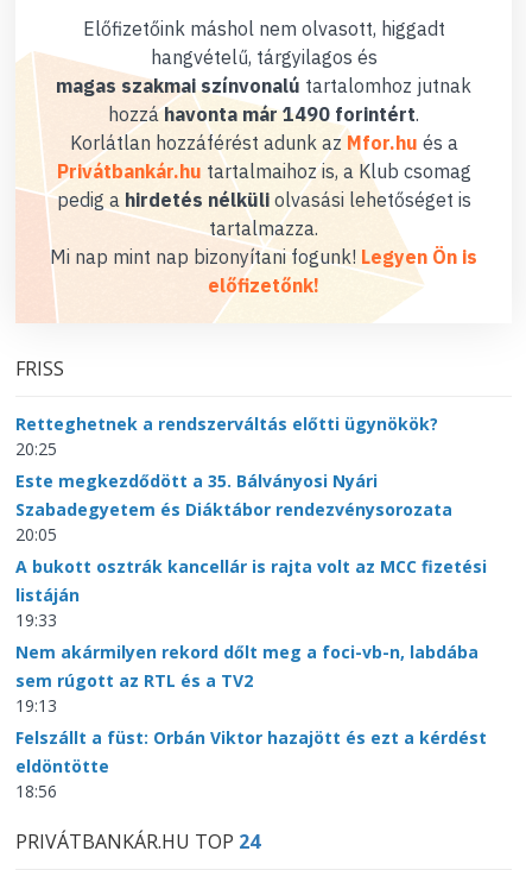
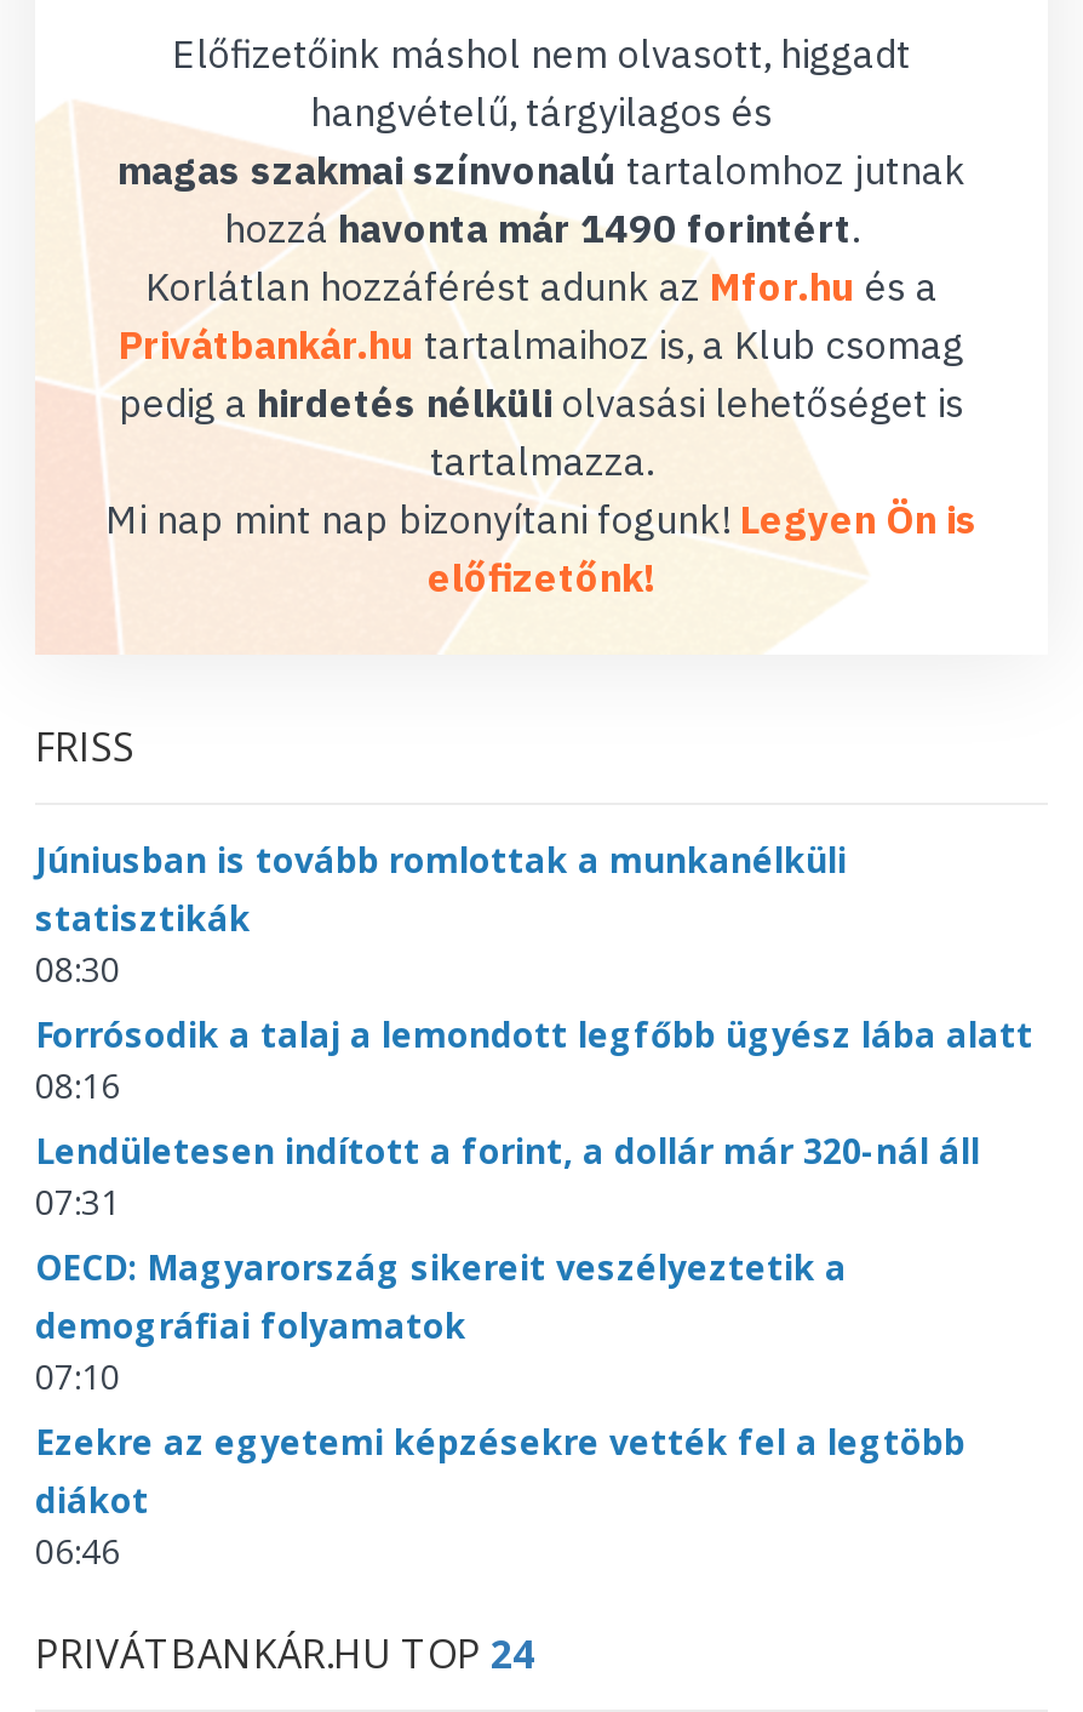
[15,412,487,802] Retteghetnek a rendszerváltás előtti ügynökök? | 20:25 | Este megkezdődött a 35. Bálványosi Nyári | Szabadegyetem és Diáktábor rendezvénysorozata | 20:05 | A bukott osztrák kancellár is rajta volt az MCC fizetési | listáján | 19:33 | Nem akármilyen rekord dőlt meg a foci-vb-n, labdába | sem rúgott az RTL és a TV2 | 19:13 | Felszállt a füst: Orbán Viktor hazajött és ezt a kérdést | eldöntötte | 18:56 -> [35,837,1033,1574] Júniusban is tovább romlottak a munkanélküli | statisztikák | 08:30 | Forrósodik a talaj a lemondott legfőbb ügyész lába alatt | 08:16 | Lendületesen indított a forint, a dollár már 320-nál áll | 07:31 | OECD: Magyarország sikereit veszélyeztetik a | demográfiai folyamatok | 07:10 | Ezekre az egyetemi képzésekre vették fel a legtöbb | diákot | 06:46

